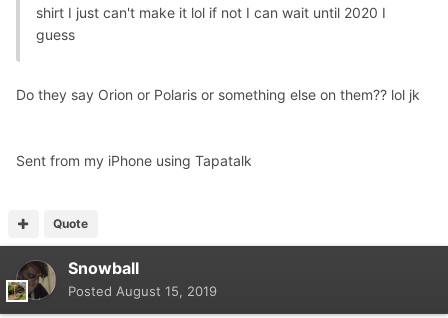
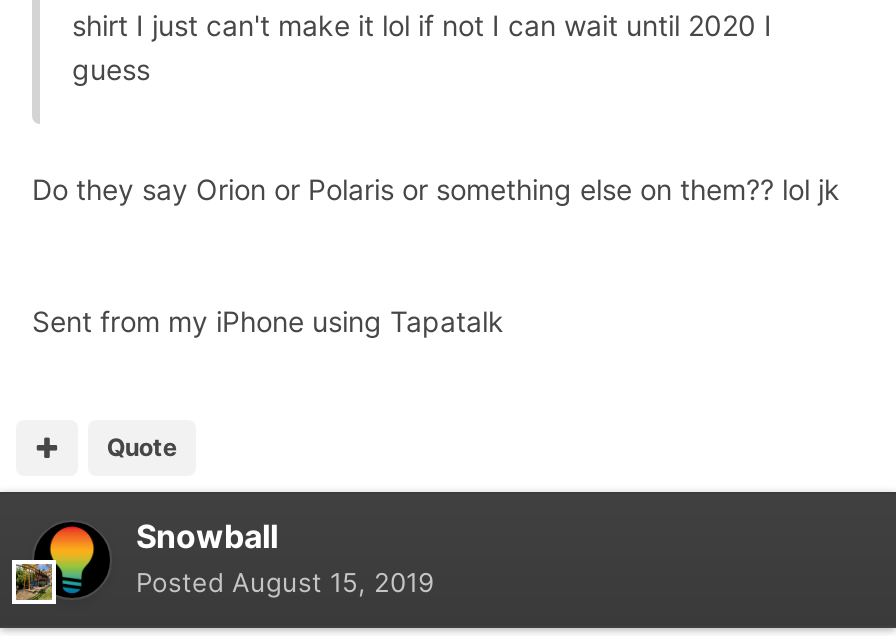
[18,263,56,300] [image] -> [34,526,112,598] [image]

